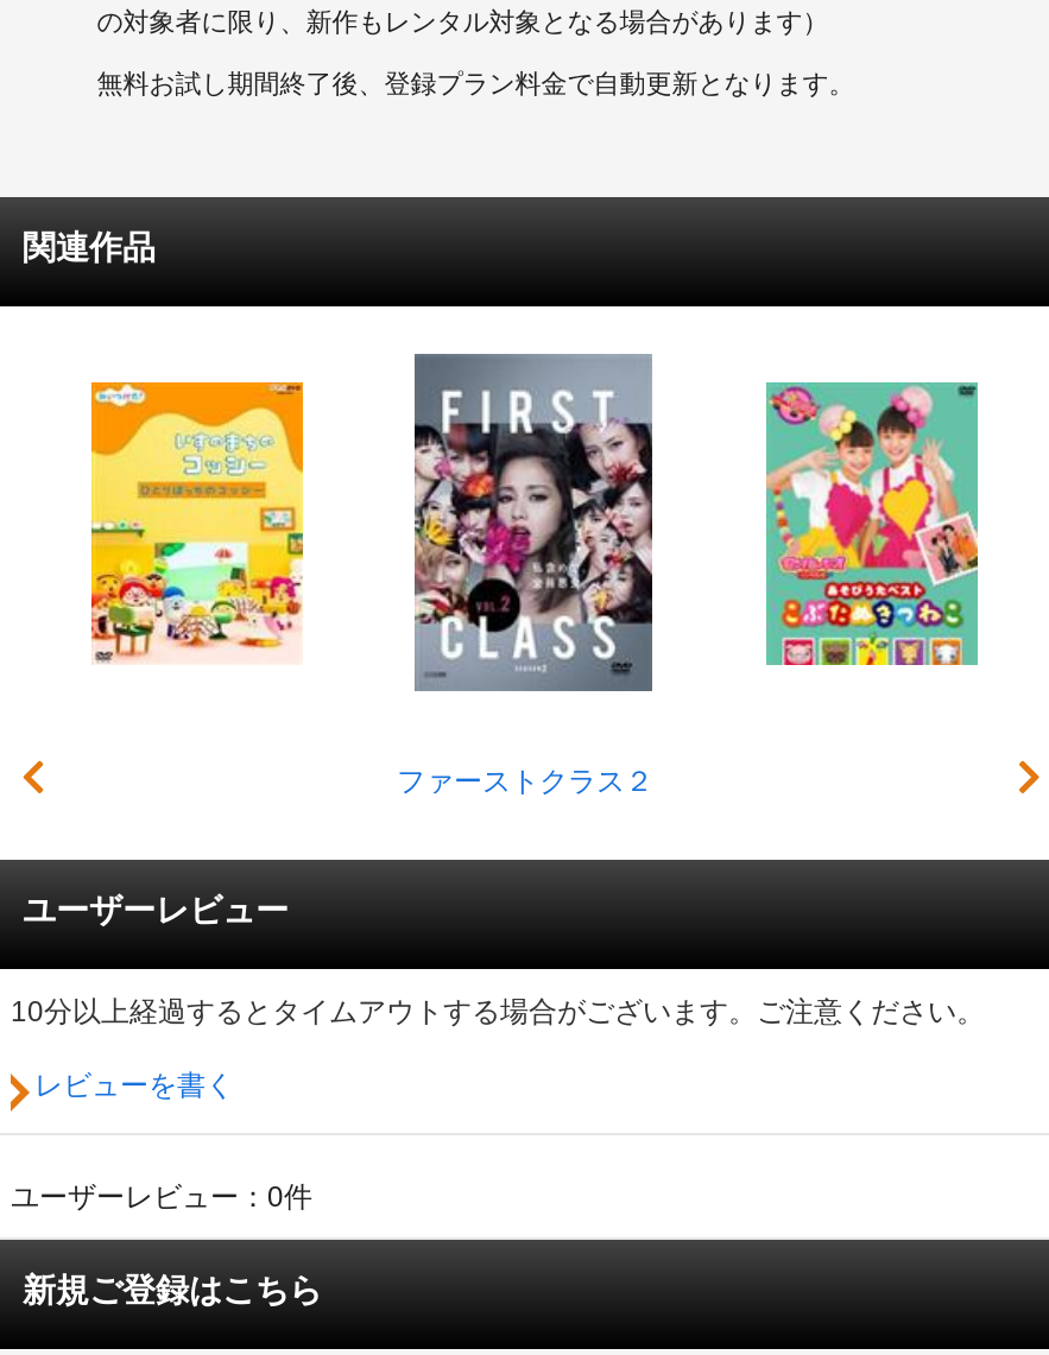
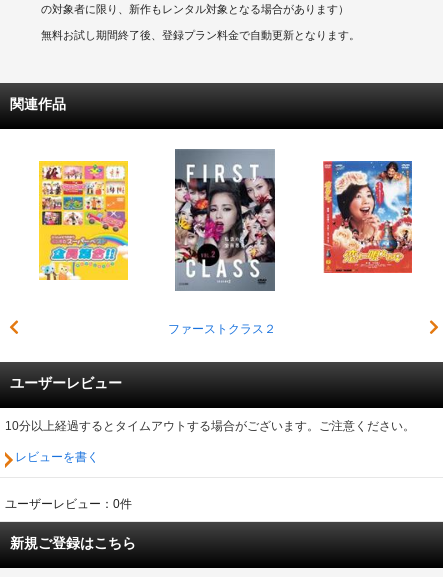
[89,382,305,665] [image] -> [38,161,129,281] [image]
[764,380,980,667] [image] -> [322,160,413,280] [image]

